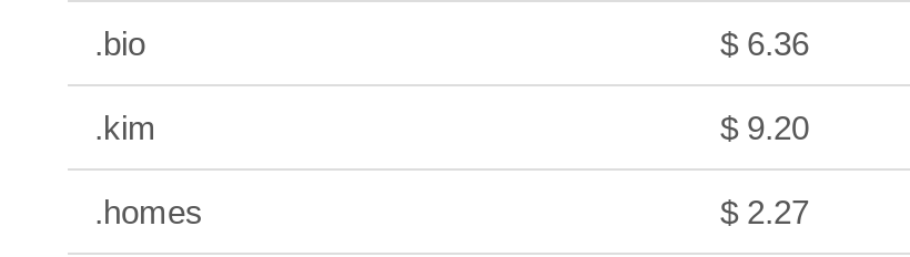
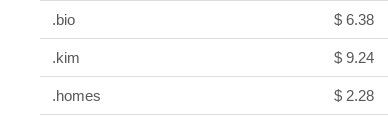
[720,24,809,62] $ 6.36 -> [334,11,374,28] $ 6.38
[720,109,809,146] $ 9.20 -> [334,49,374,66] $ 9.24
[720,193,809,230] $ 2.27 -> [334,87,374,104] $ 2.28

